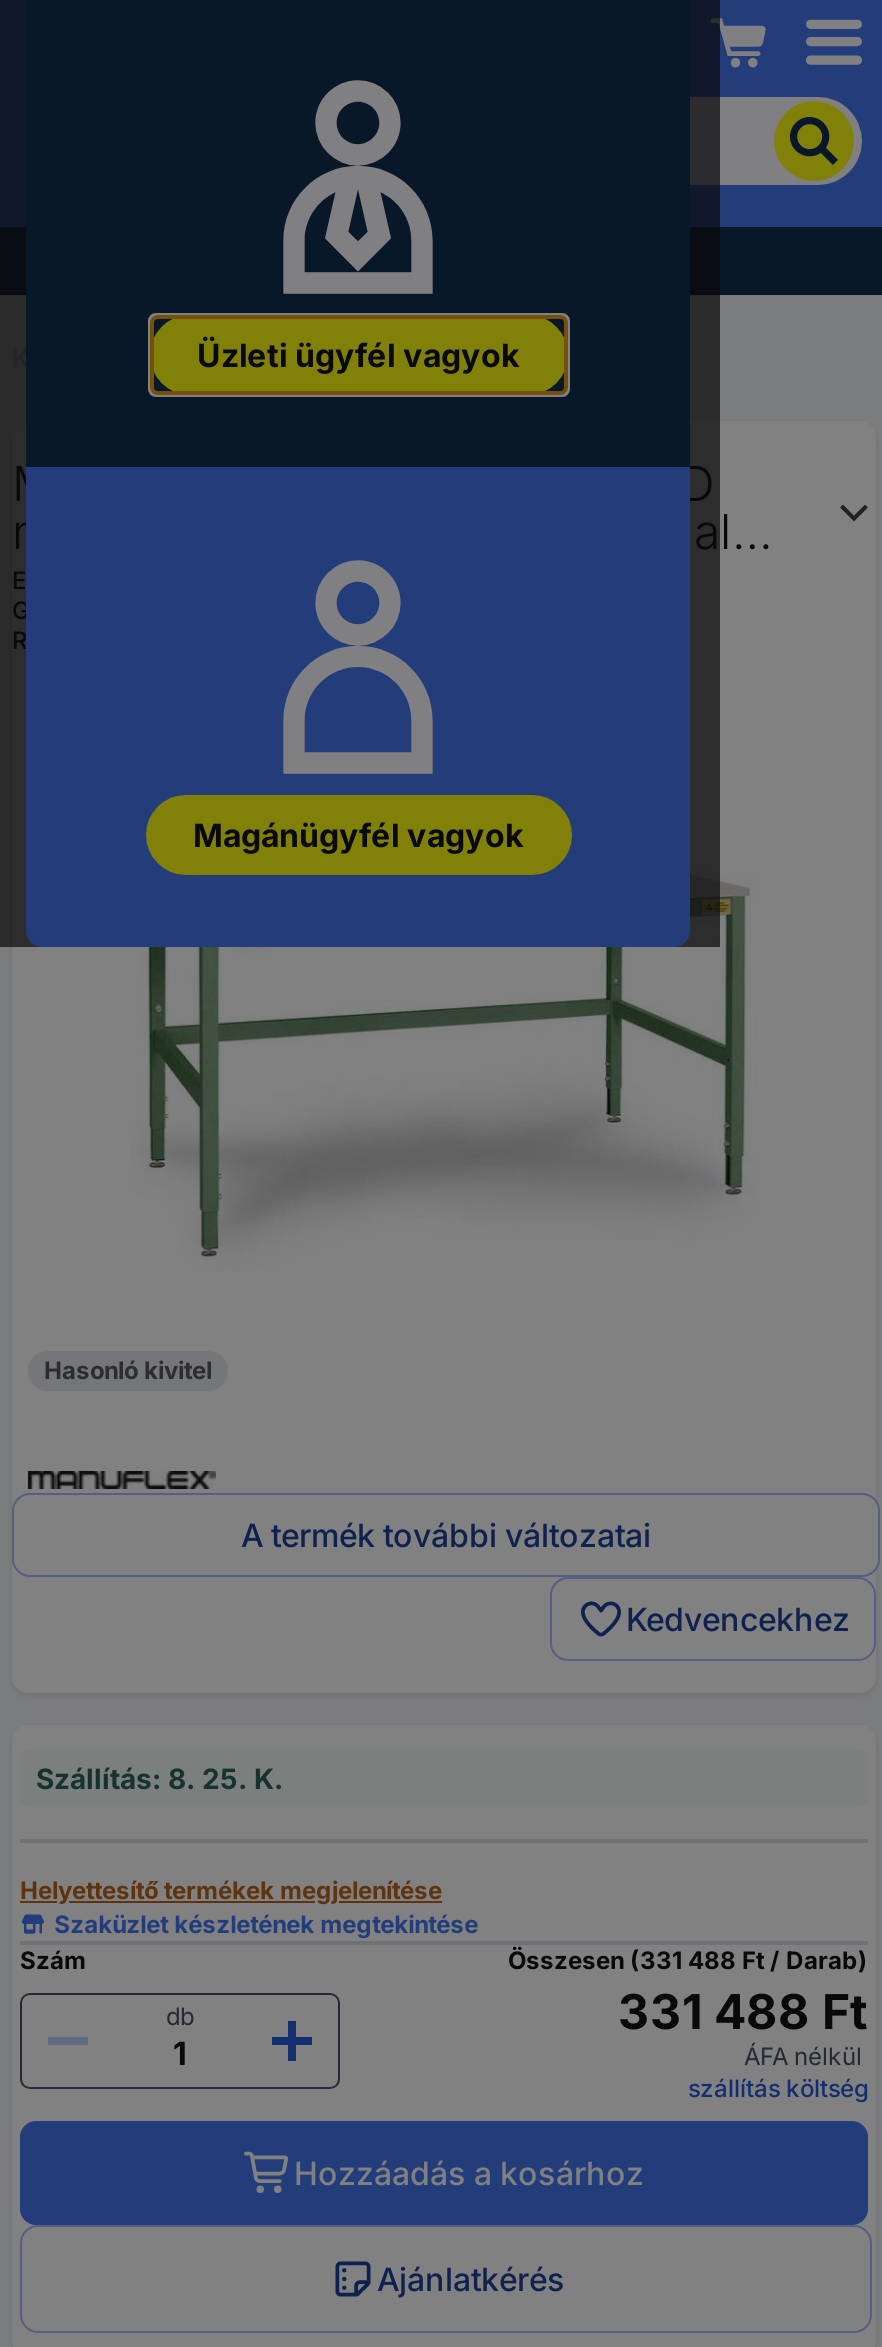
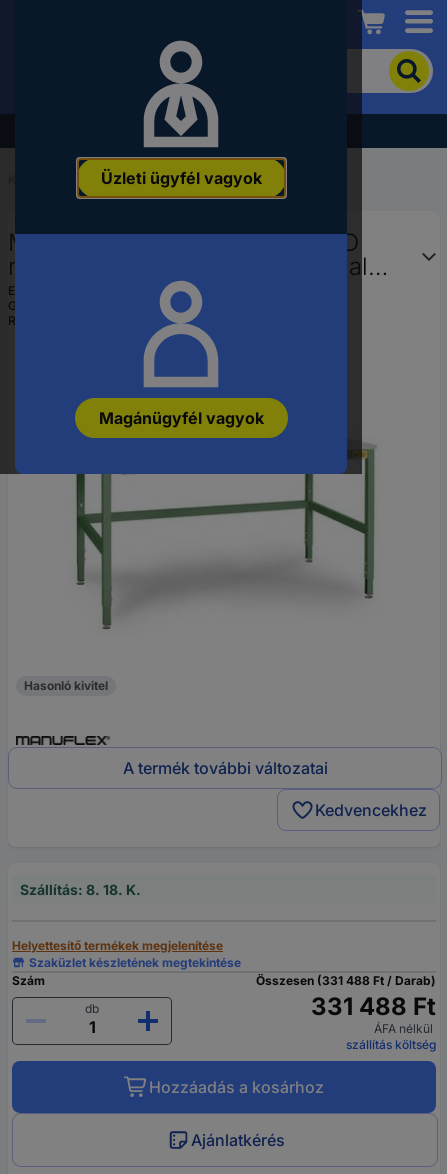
[36,1761,284,1795] Szállítás: 8. 25. K. -> [20,881,141,898] Szállítás: 8. 18. K.

